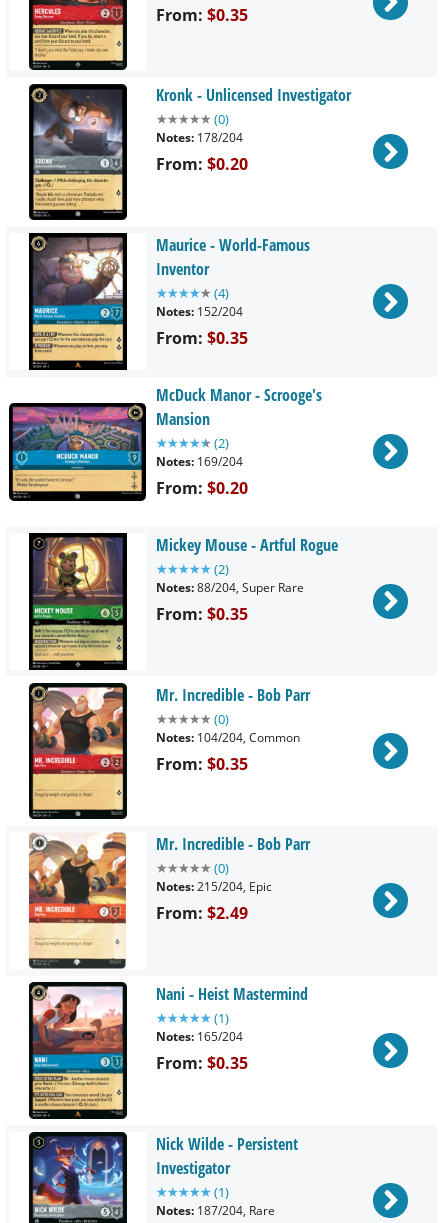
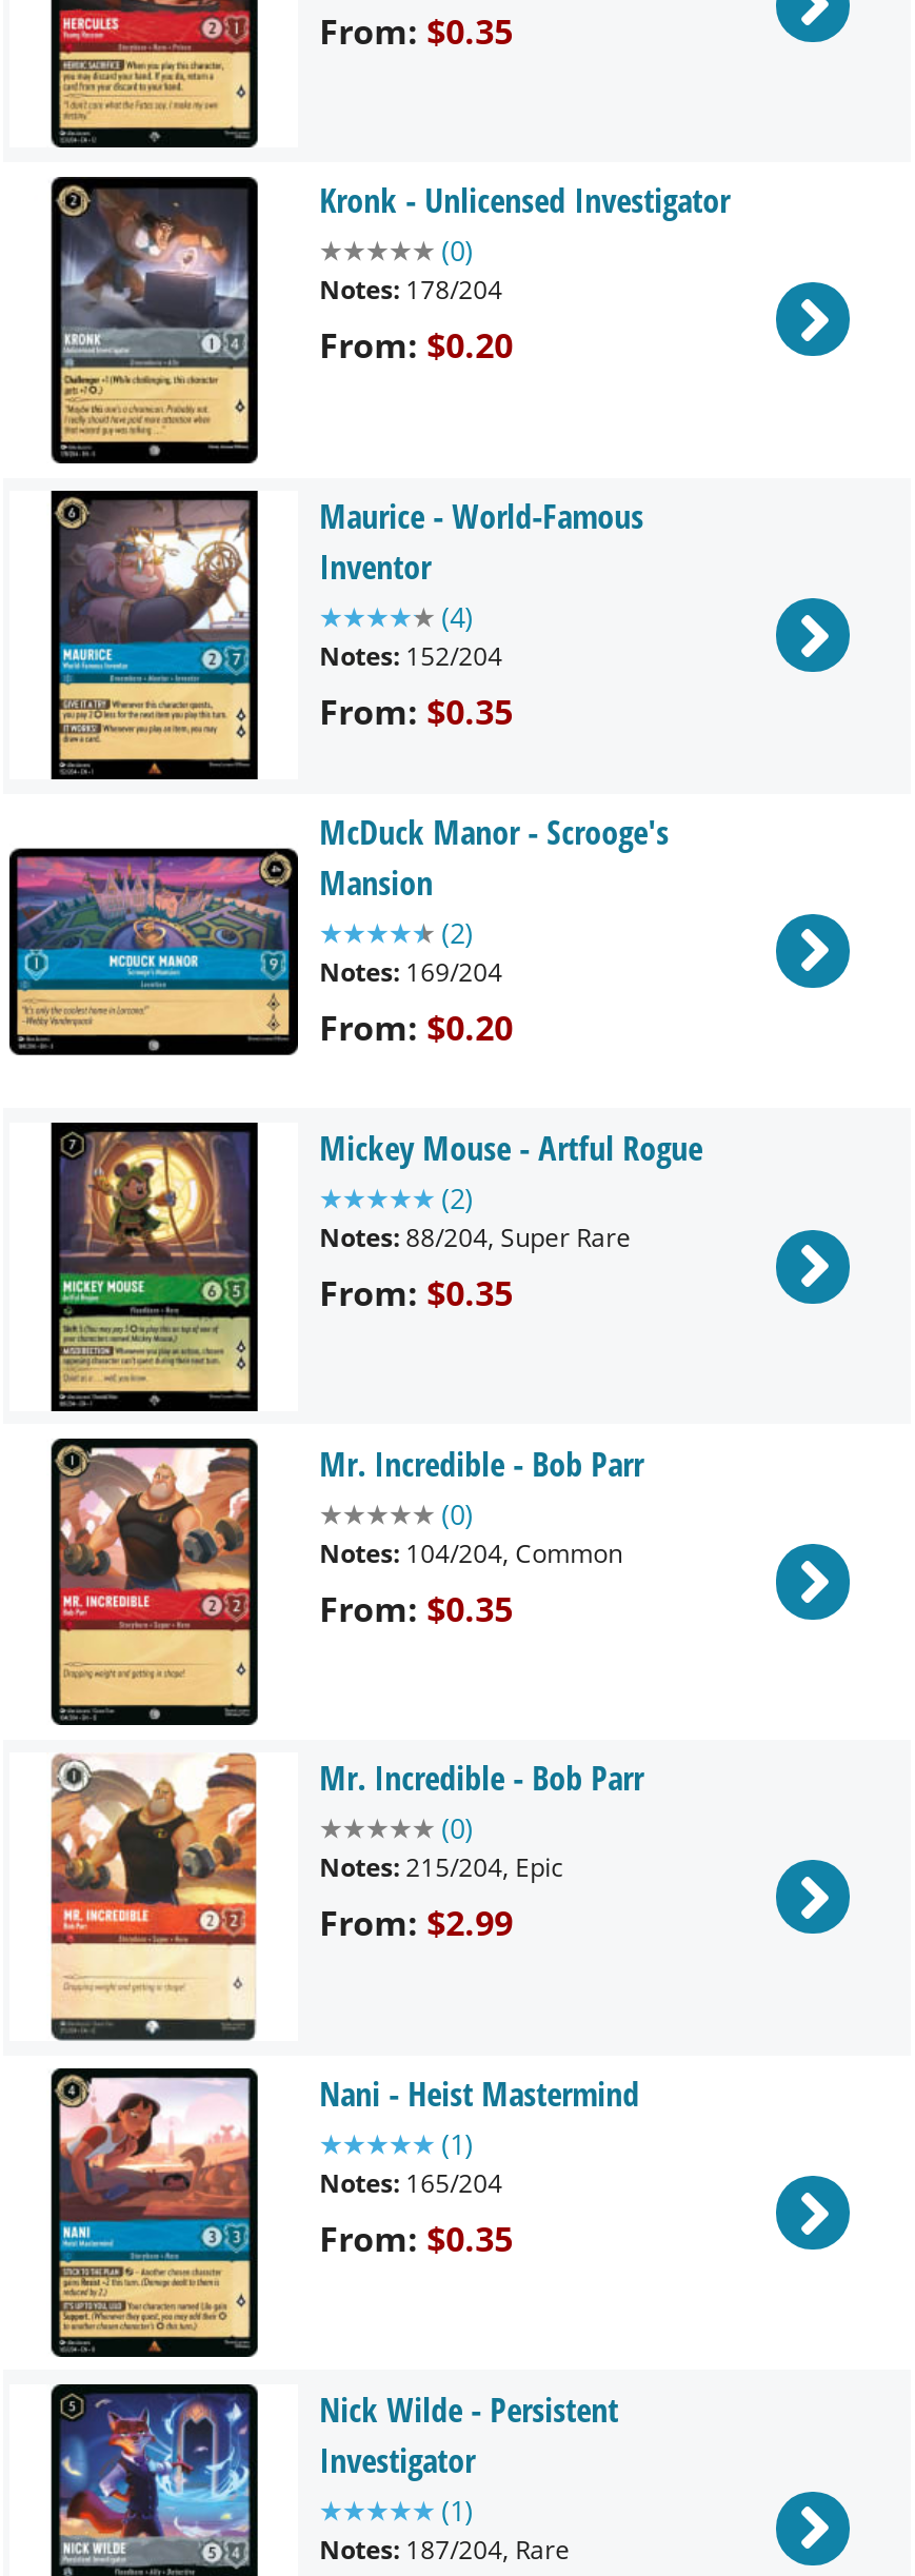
[156,902,248,924] From: $2.49 -> [319,1901,513,1947] From: $2.99

